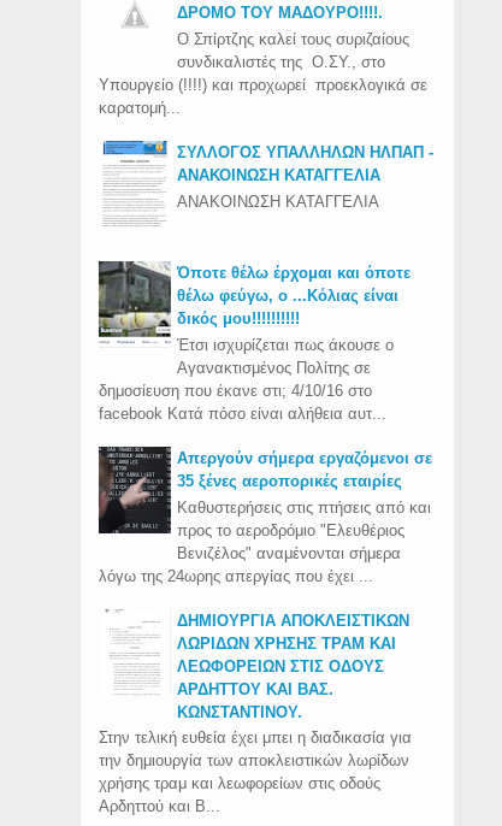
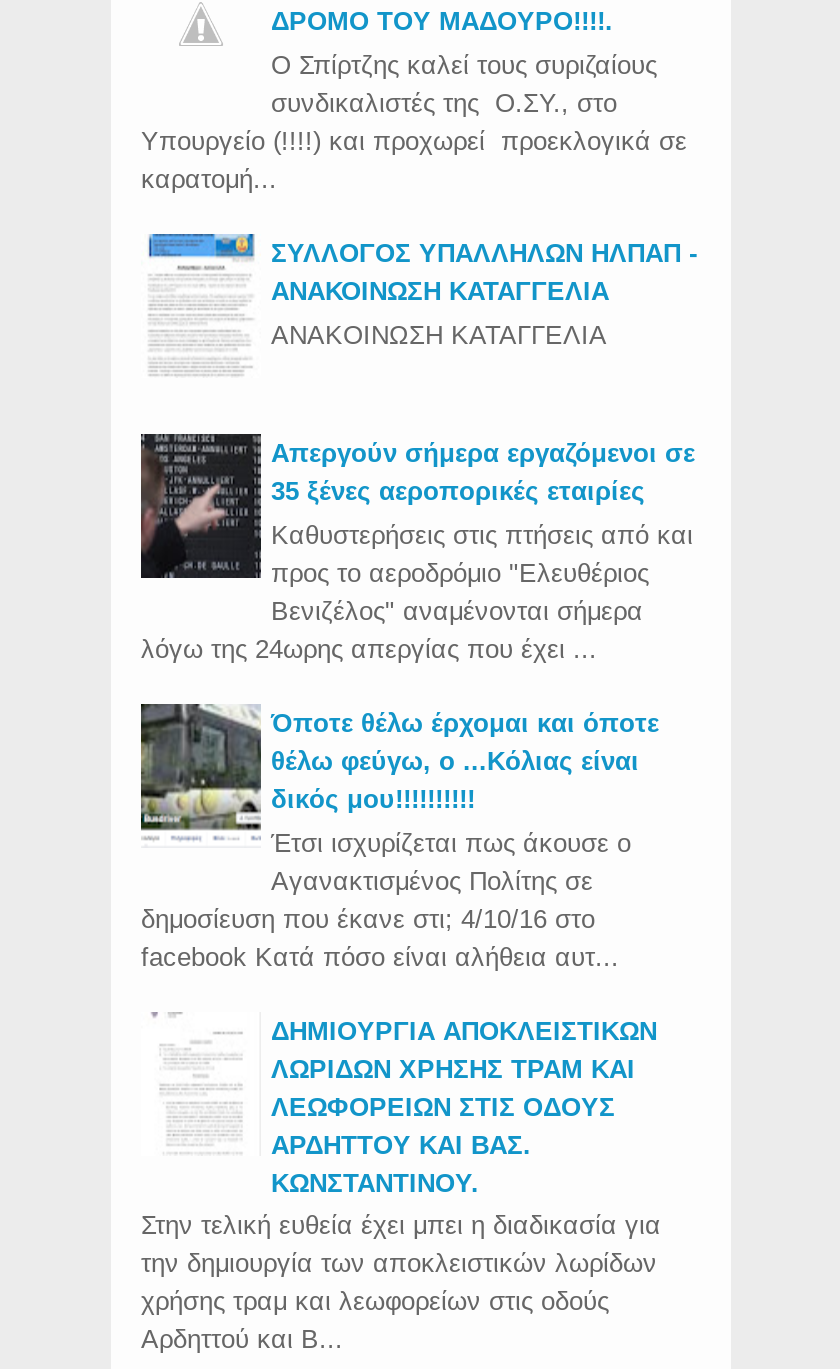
moved [96,259,411,423] -> [137,700,659,971]: [image] | Όποτε θέλω έρχομαι και όποτε | θέλω φεύγω, ο ...Κόλιας είναι | Έτσι ισχυρίζεται πως άκουσε ο | Αγανακτισμένος Πολίτης σε | δημοσίευση που έκανε στι; 4/10/16 στο | facebook Κατά πόσο είναι αλήθεια αυτ...
moved [98,446,432,585] -> [139,432,695,664]: [image] | Απεργούν σήμερα εργαζόμενοι σε | 35 ξένες αεροπορικές εταιρίες | Καθυστερήσεις στις πτήσεις από και | προς το αεροδρόμιο "Ελευθέριος | Βενιζέλος" αναμένονται σήμερα | λόγω της 24ωρης απεργίας που έχει ...

